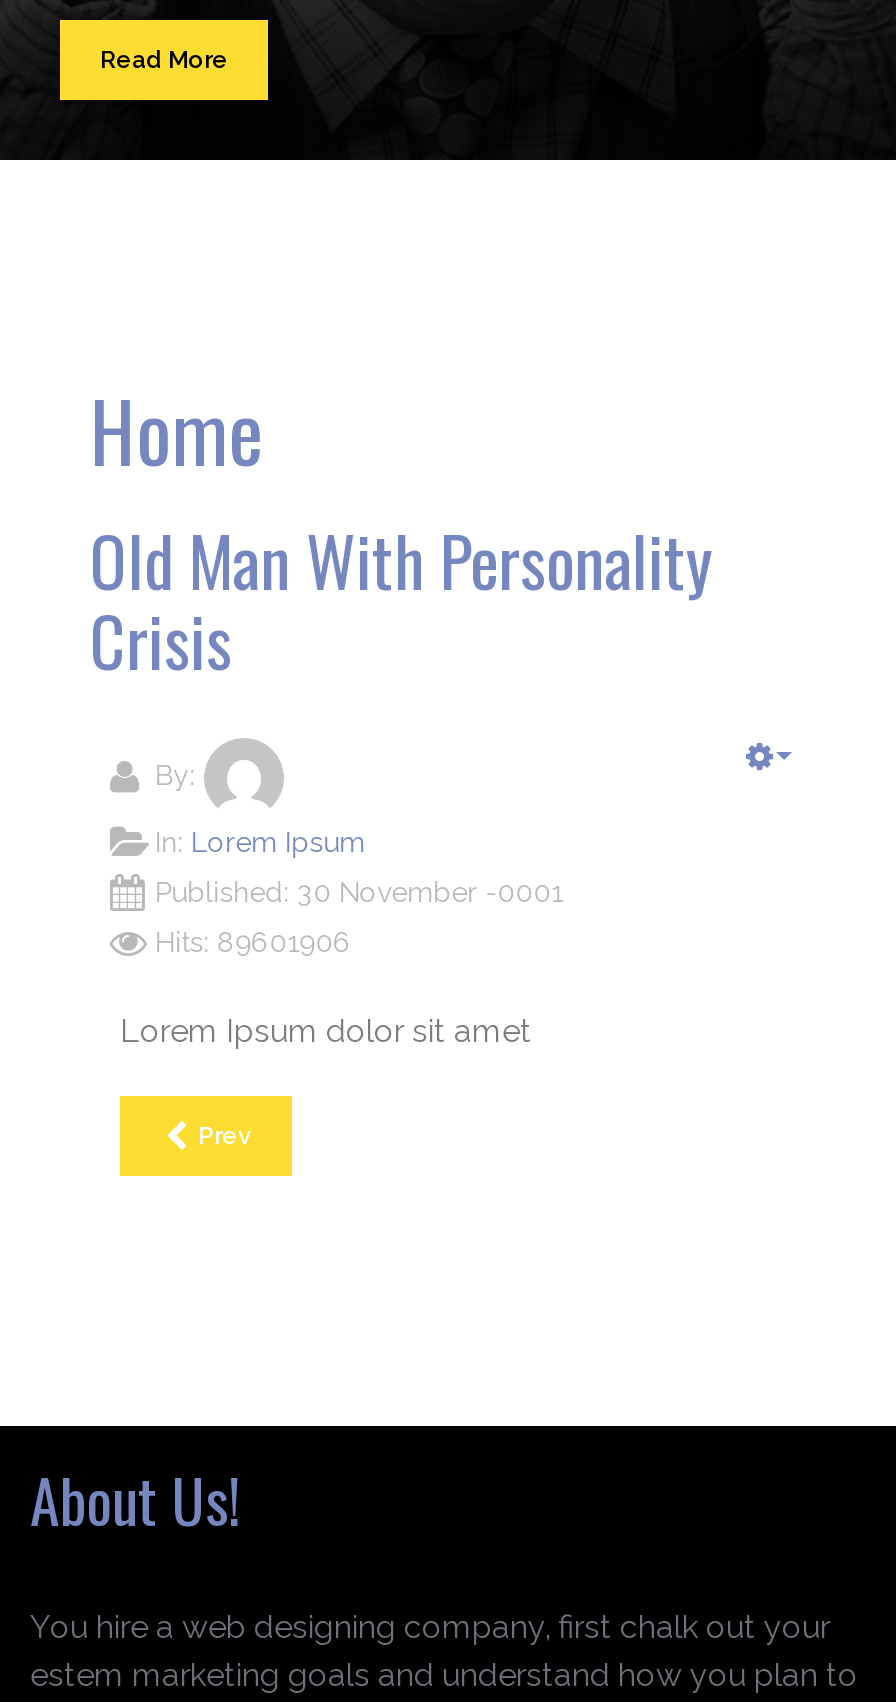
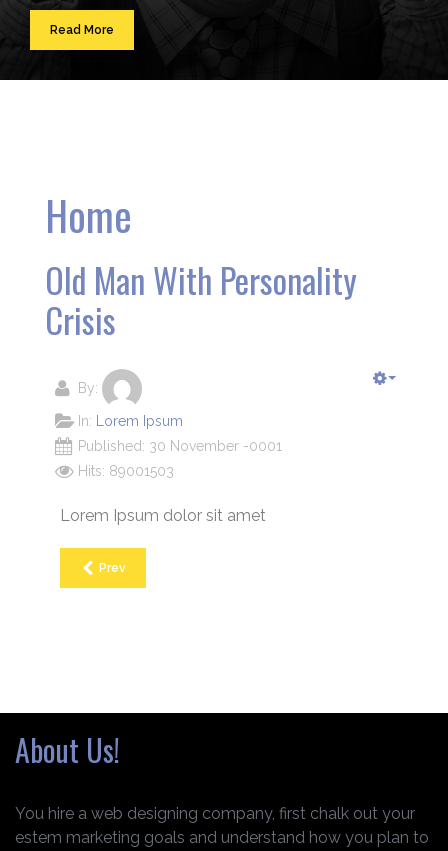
[155,926,351,958] Hits: 89601906 -> [78,463,174,479] Hits: 89001503

